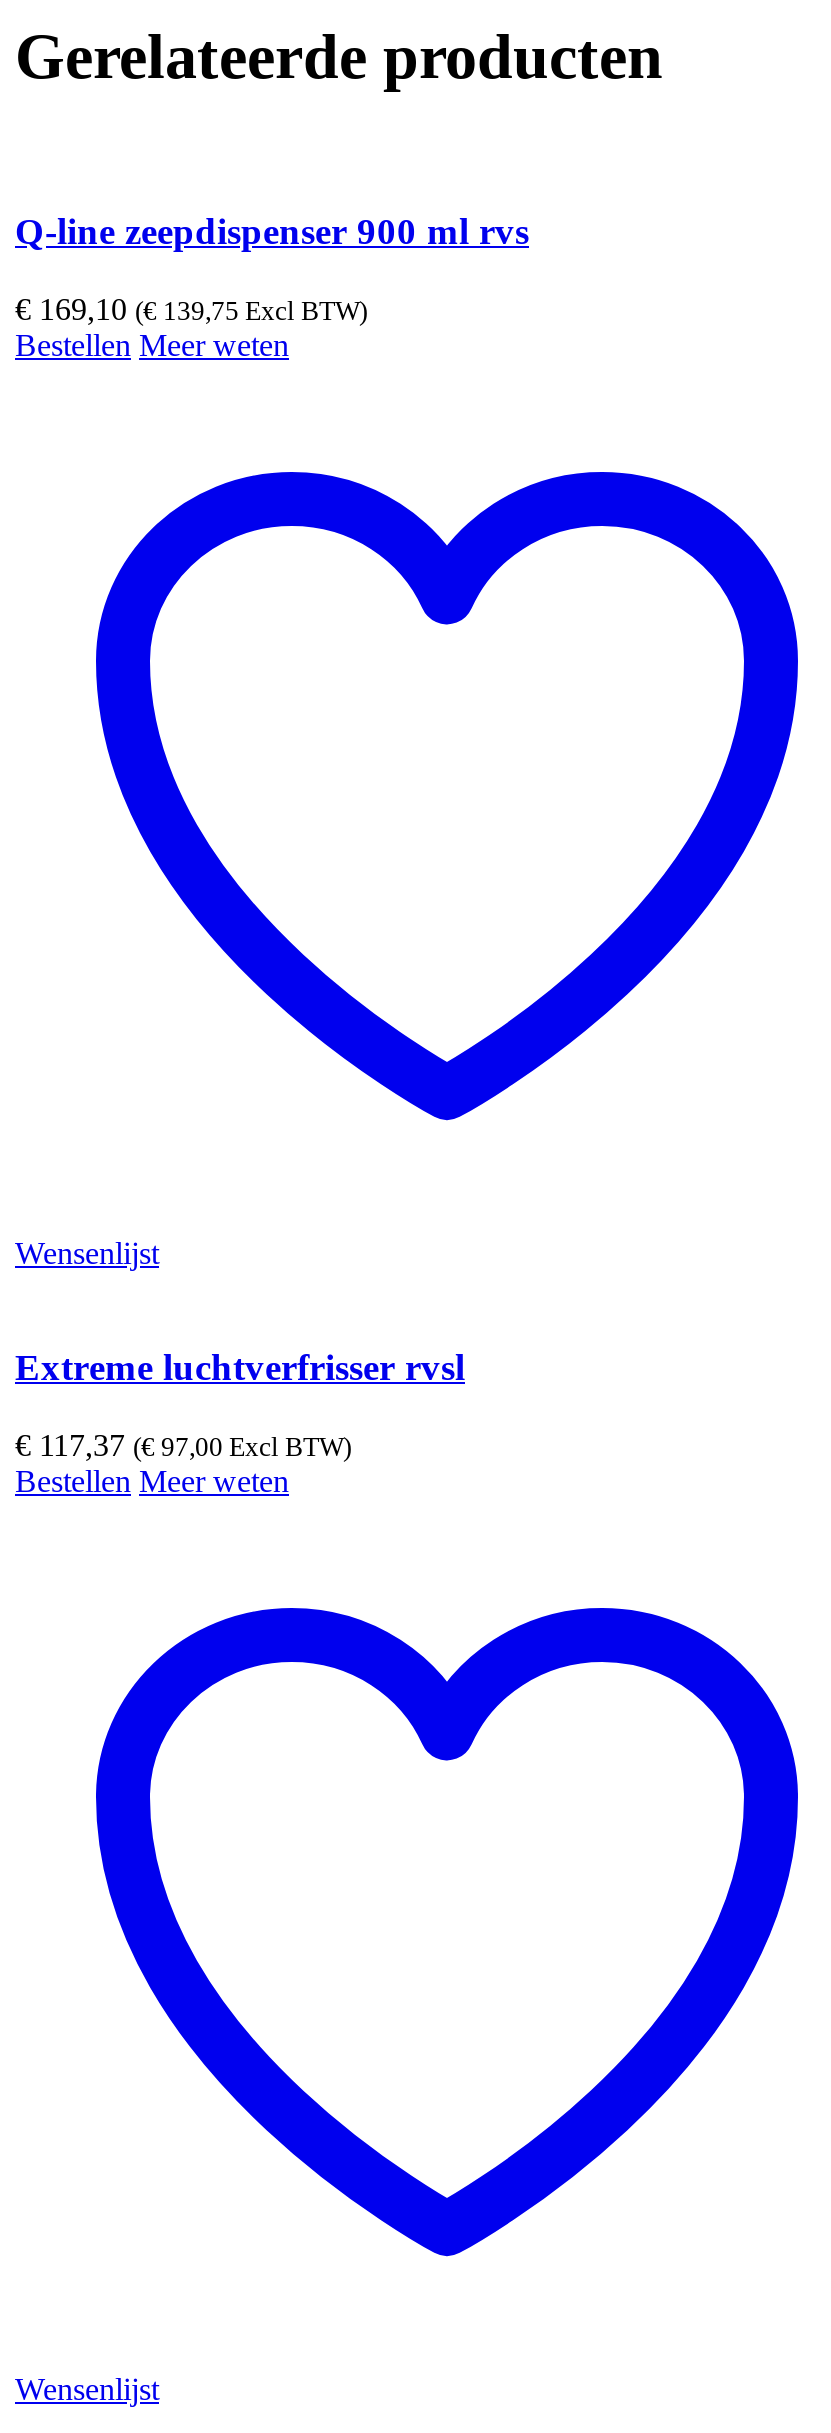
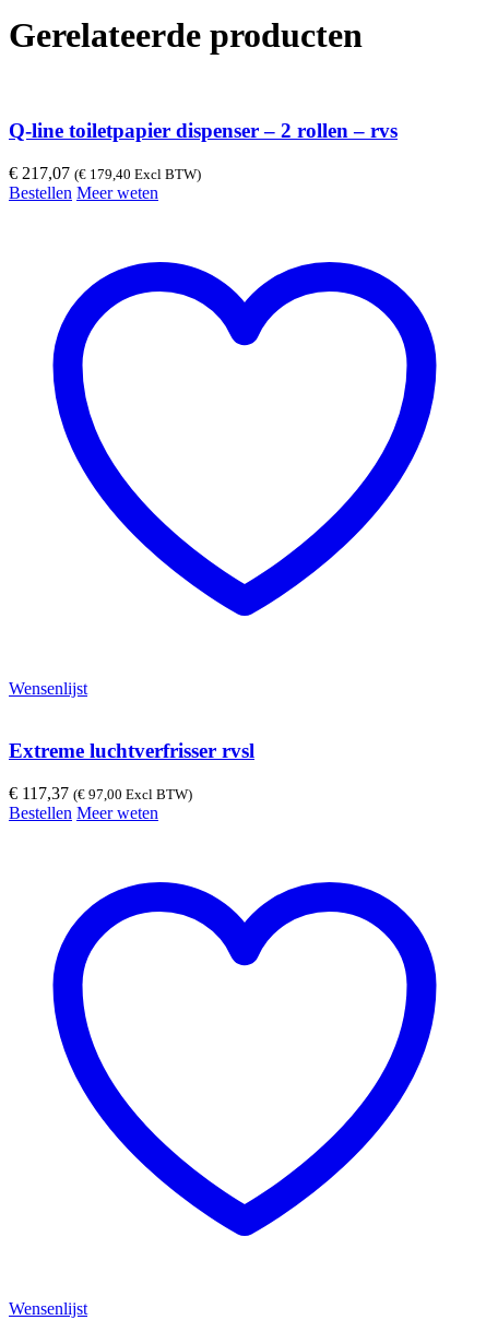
[15,211,529,253] Q-line zeepdispenser 900 ml rvs -> [9,119,398,142] Q-line toiletpapier dispenser – 2 rollen – rvs
[15,292,367,326] €169,10 (€139,75 Excl BTW) -> [9,164,201,183] €217,07 (€179,40 Excl BTW)

